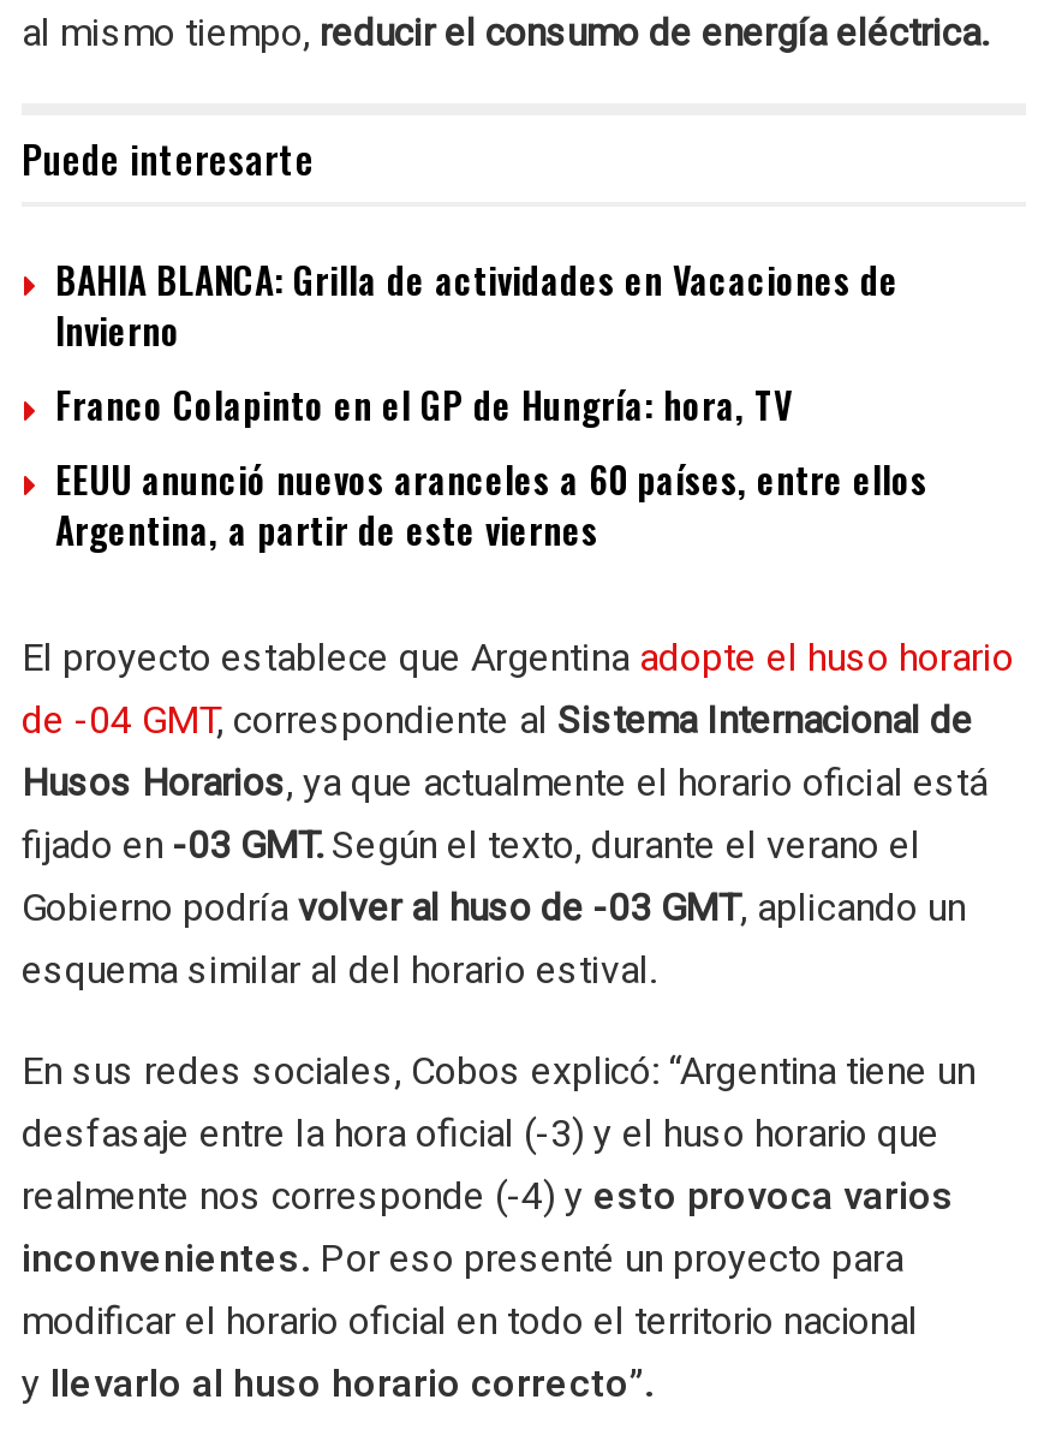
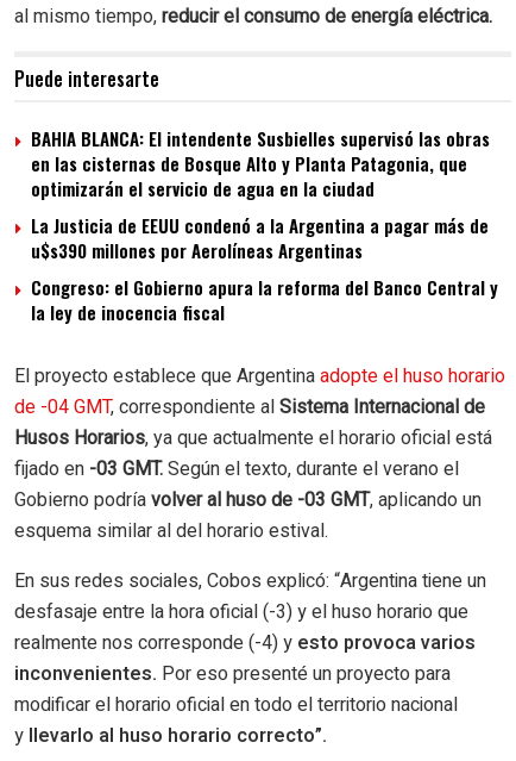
[55,252,927,555] BAHIA BLANCA: Grilla de actividades en Vacaciones de | Invierno | Franco Colapinto en el GP de Hungría: hora, TV | EEUU anunció nuevos aranceles a 60 países, entre ellos | Argentina, a partir de este viernes -> [31,125,498,325] BAHIA BLANCA: El intendente Susbielles supervisó las obras | en las cisternas de Bosque Alto y Planta Patagonia, que | optimizarán el servicio de agua en la ciudad | La Justicia de EEUU condenó a la Argentina a pagar más de | u$s390 millones por Aerolíneas Argentinas | Congreso: el Gobierno apura la reforma del Banco Central y | la ley de inocencia fiscal

